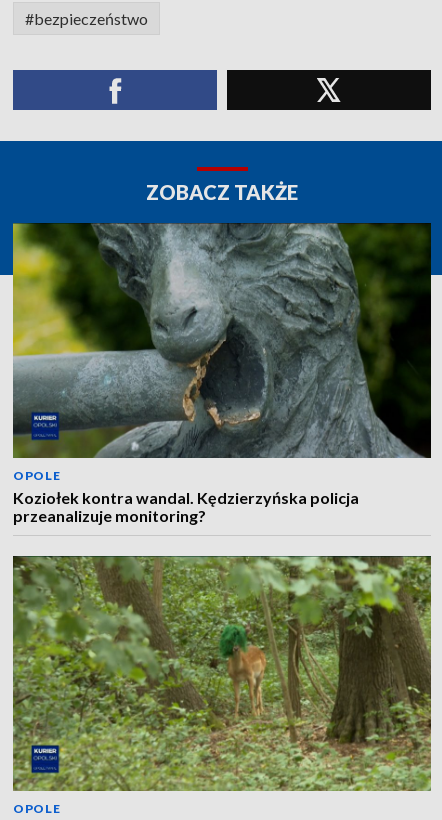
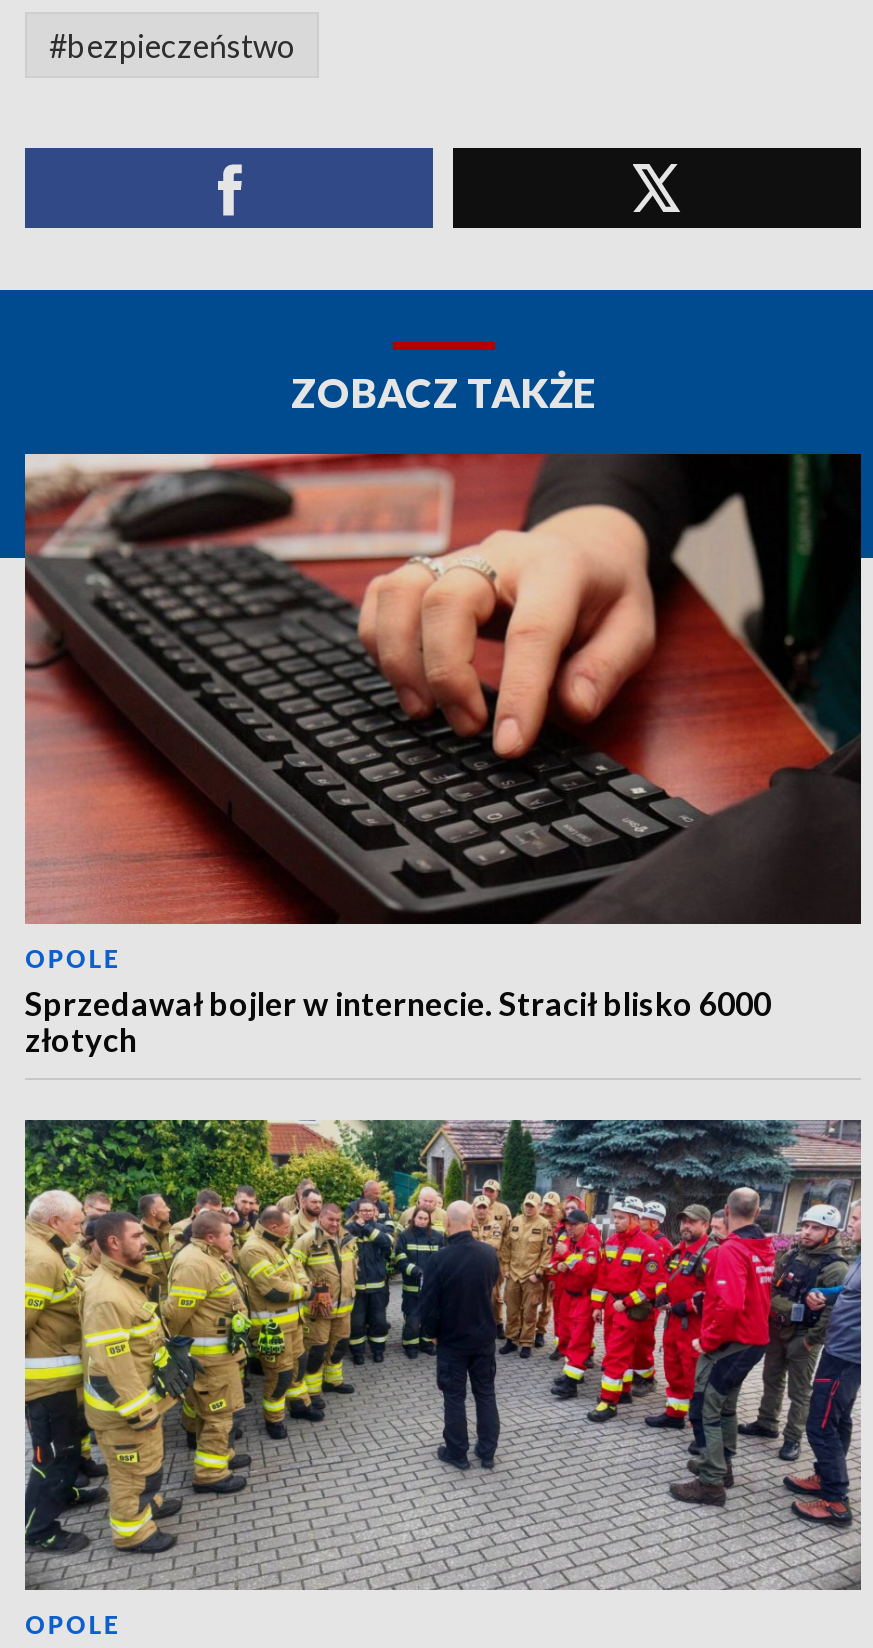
[12,222,430,525] [image] | Koziołek kontra wandal. Kędzierzyńska policja | przeanalizuje monitoring? -> [23,452,859,1059] [image] | Sprzedawał bojler w internecie. Stracił blisko 6000 | złotych
[12,555,432,791] [image] -> [23,1118,863,1590] [image]

